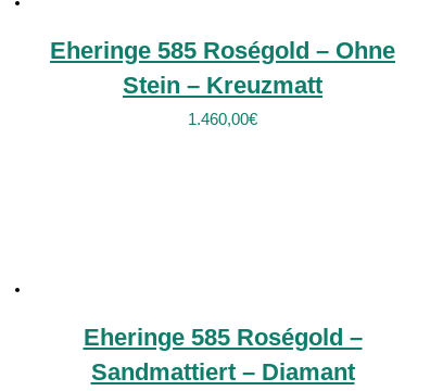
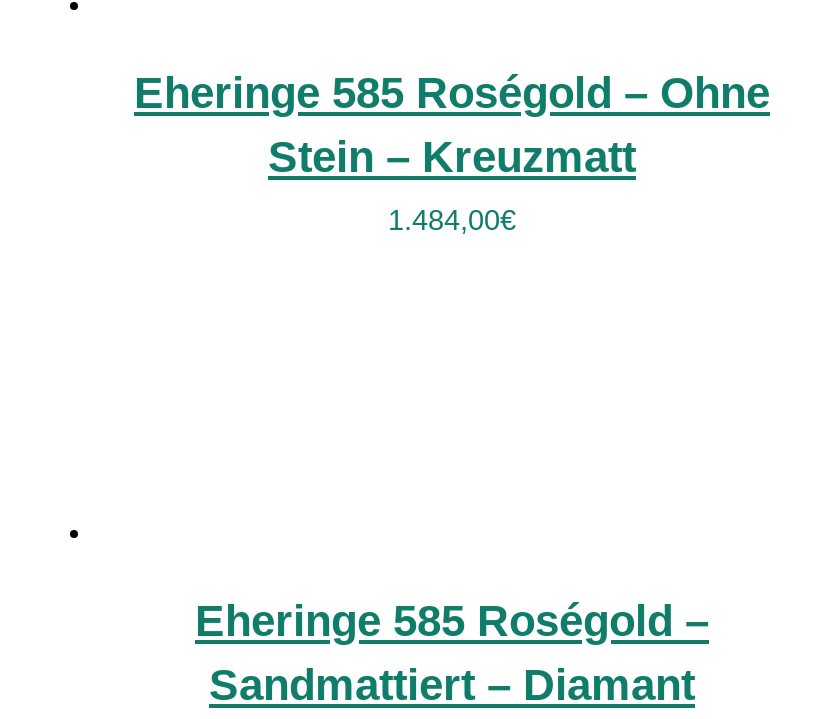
[188,110,257,128] 1.460,00€ -> [388,203,516,235] 1.484,00€

